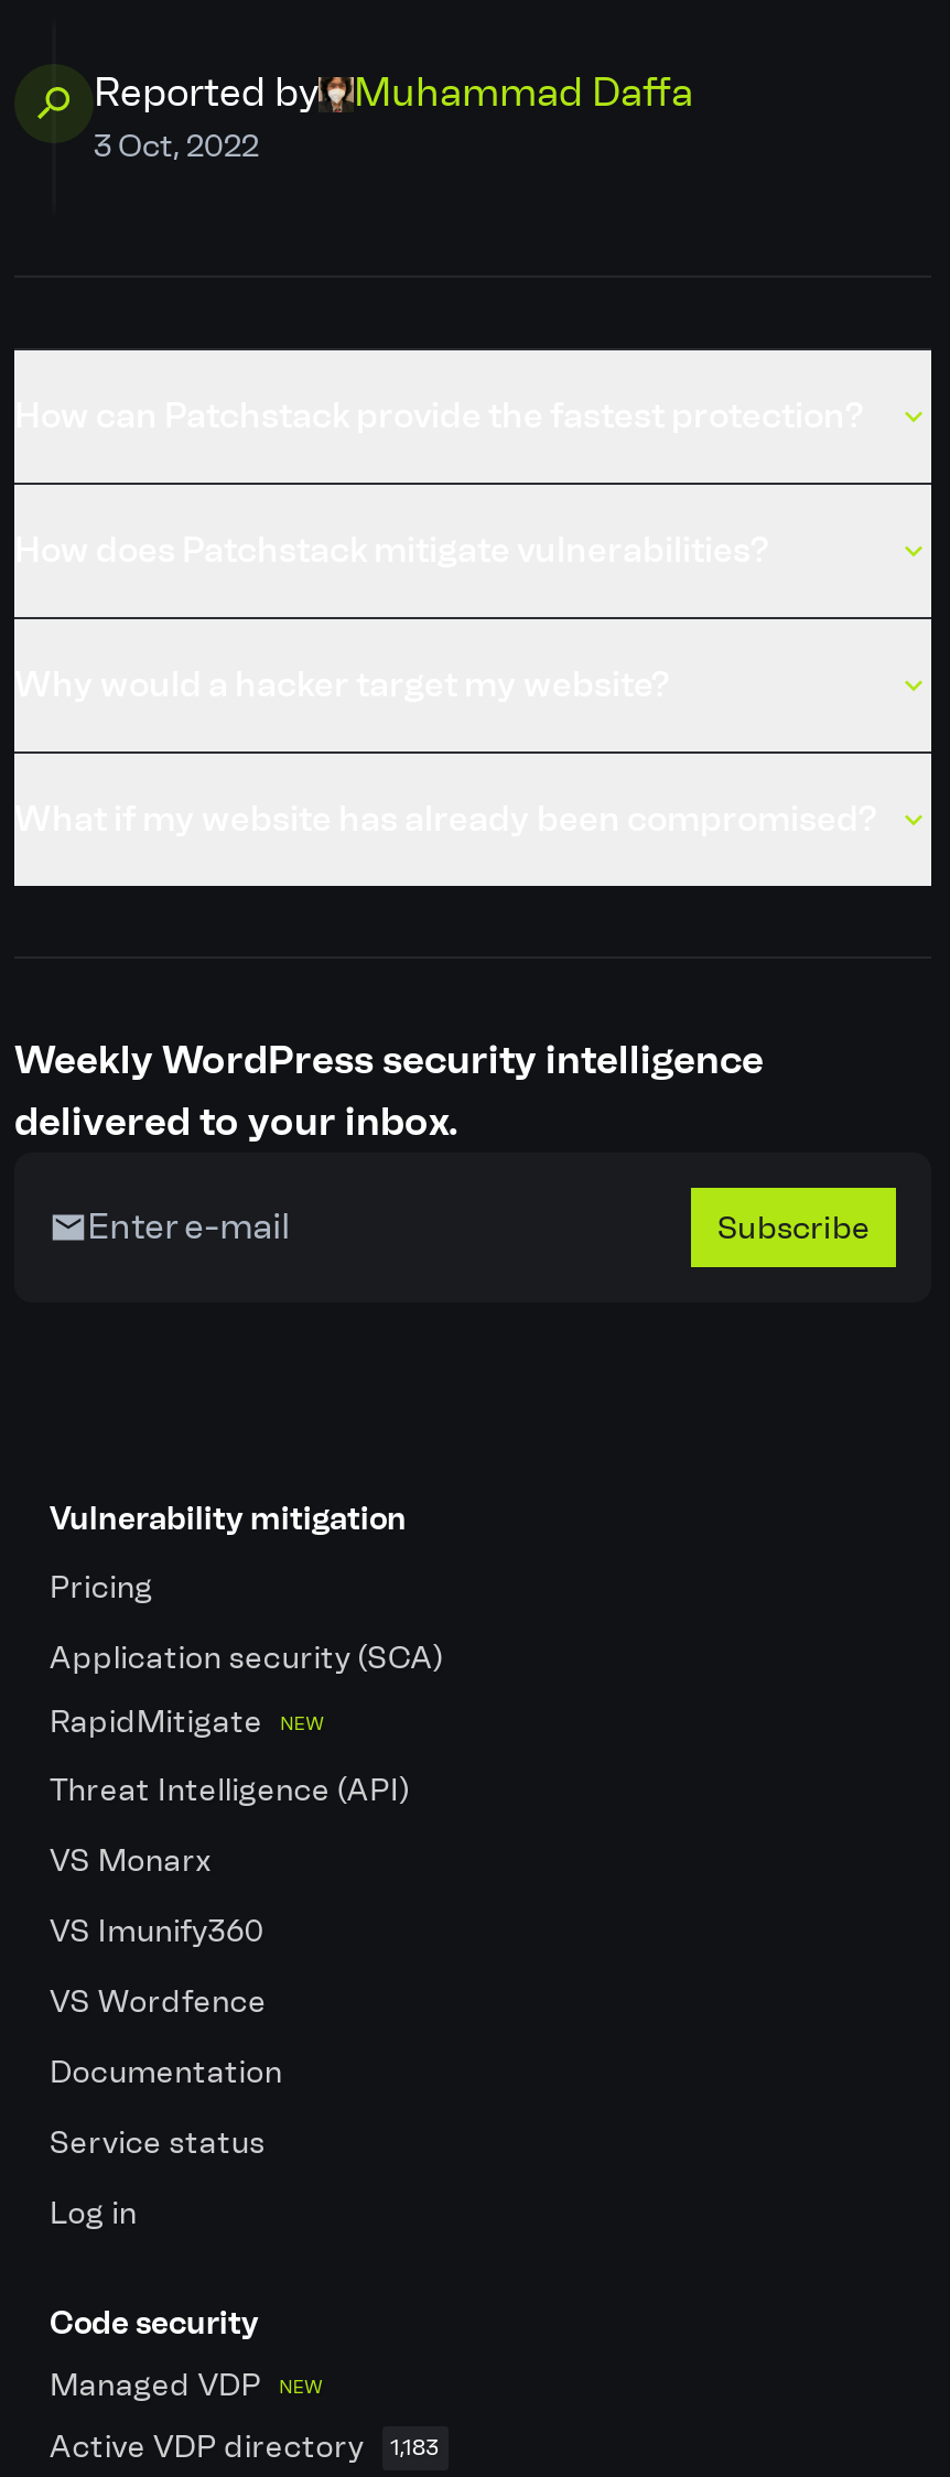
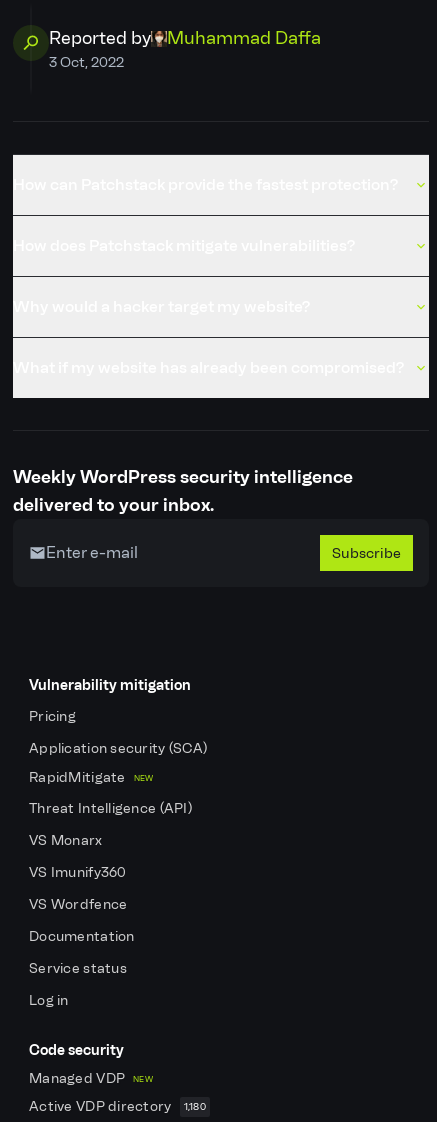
[50,2429,440,2466] Active VDP directory 1,183 -> [29,1098,206,1115] Active VDP directory 1,180

